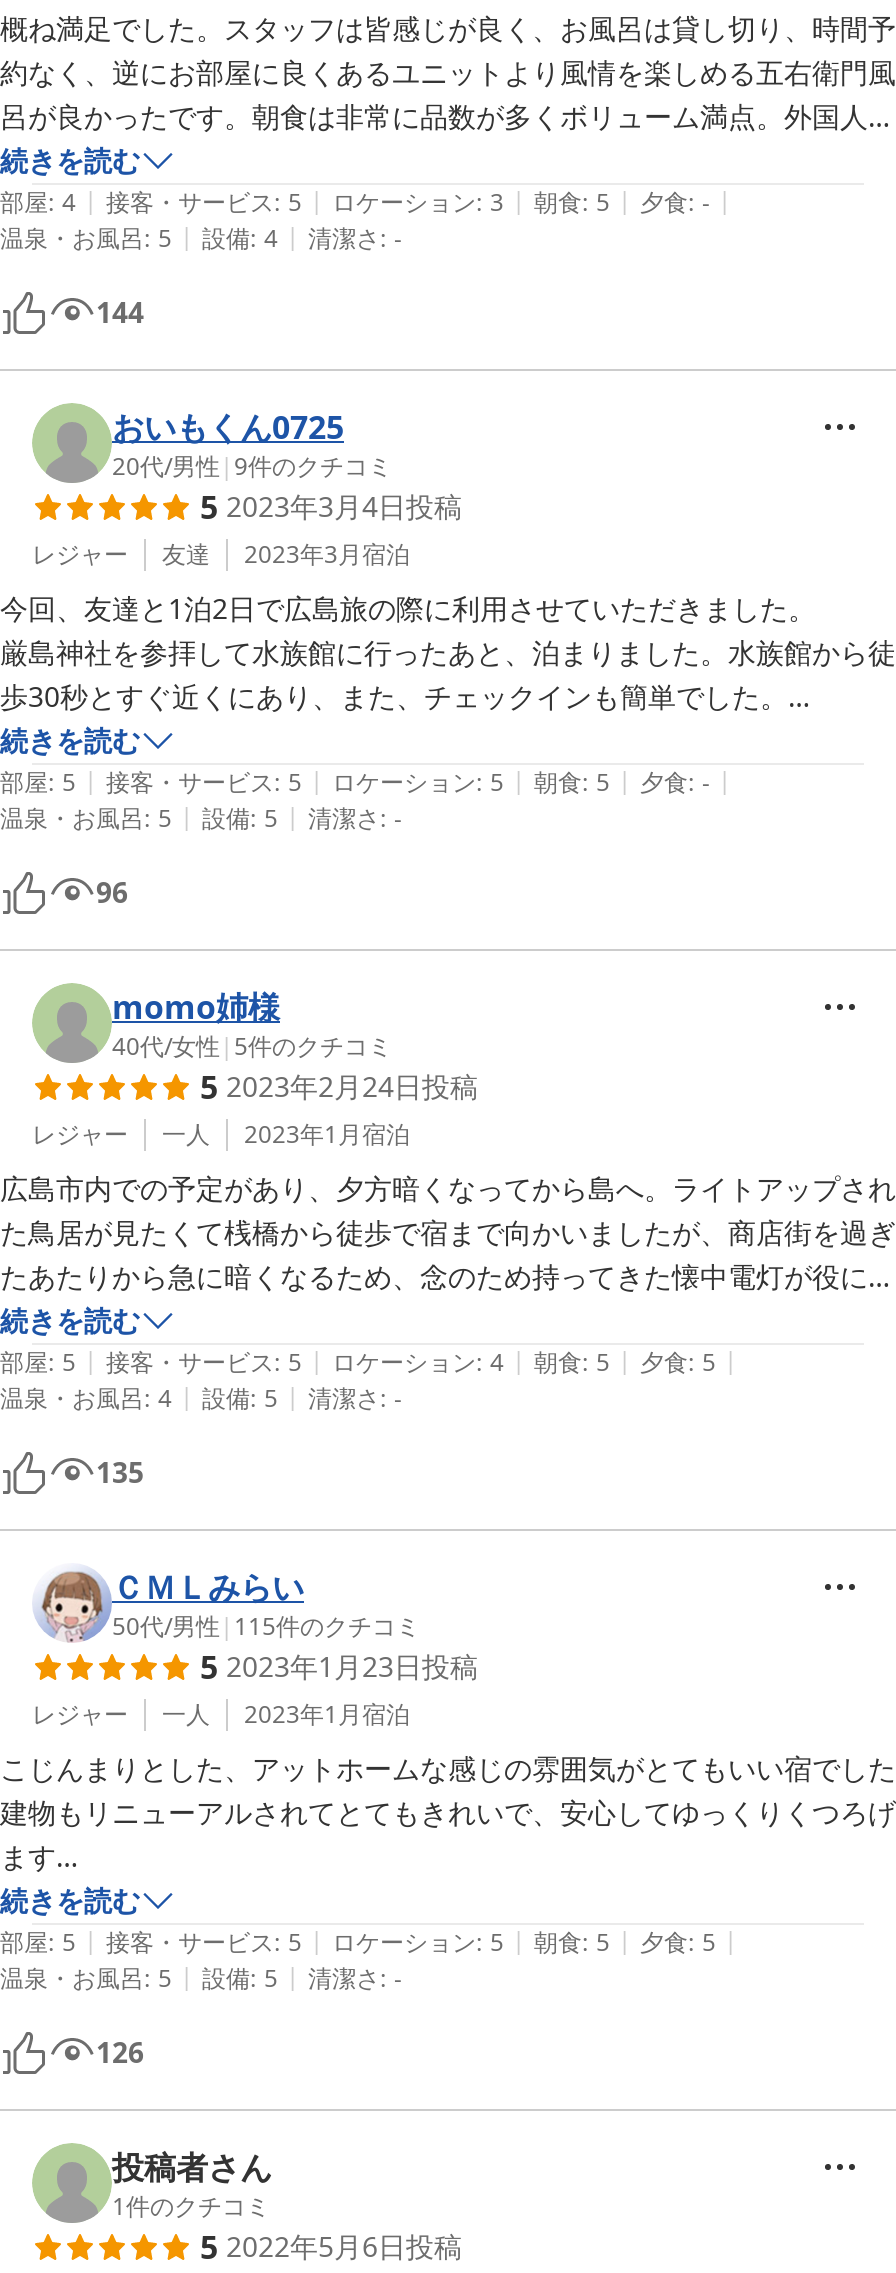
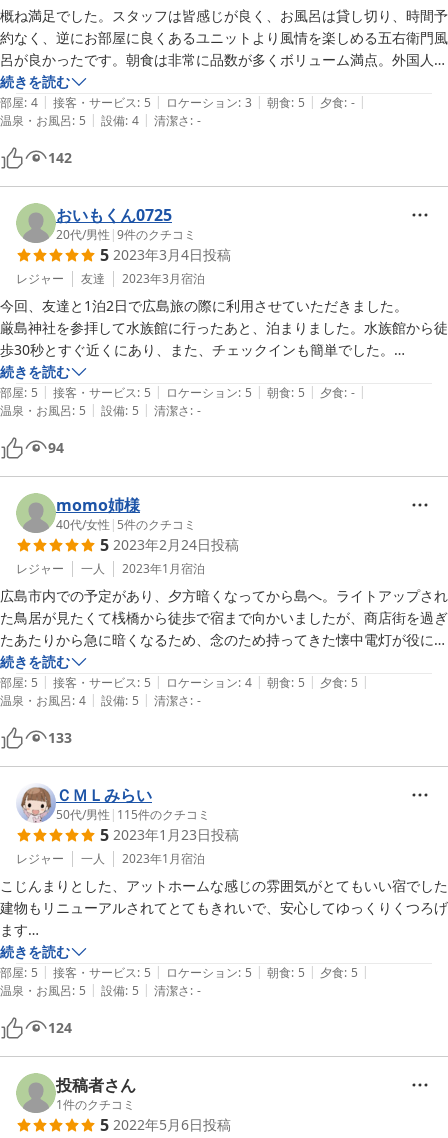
[96,293,144,331] 144 -> [48,148,72,167] 142
[96,873,128,911] 96 -> [48,438,64,457] 94
[96,1453,144,1491] 135 -> [48,728,72,747] 133
[96,2033,144,2071] 126 -> [48,1018,72,1037] 124

